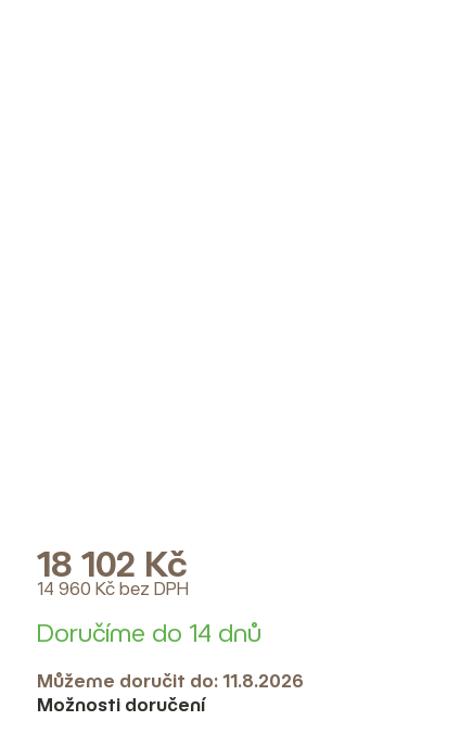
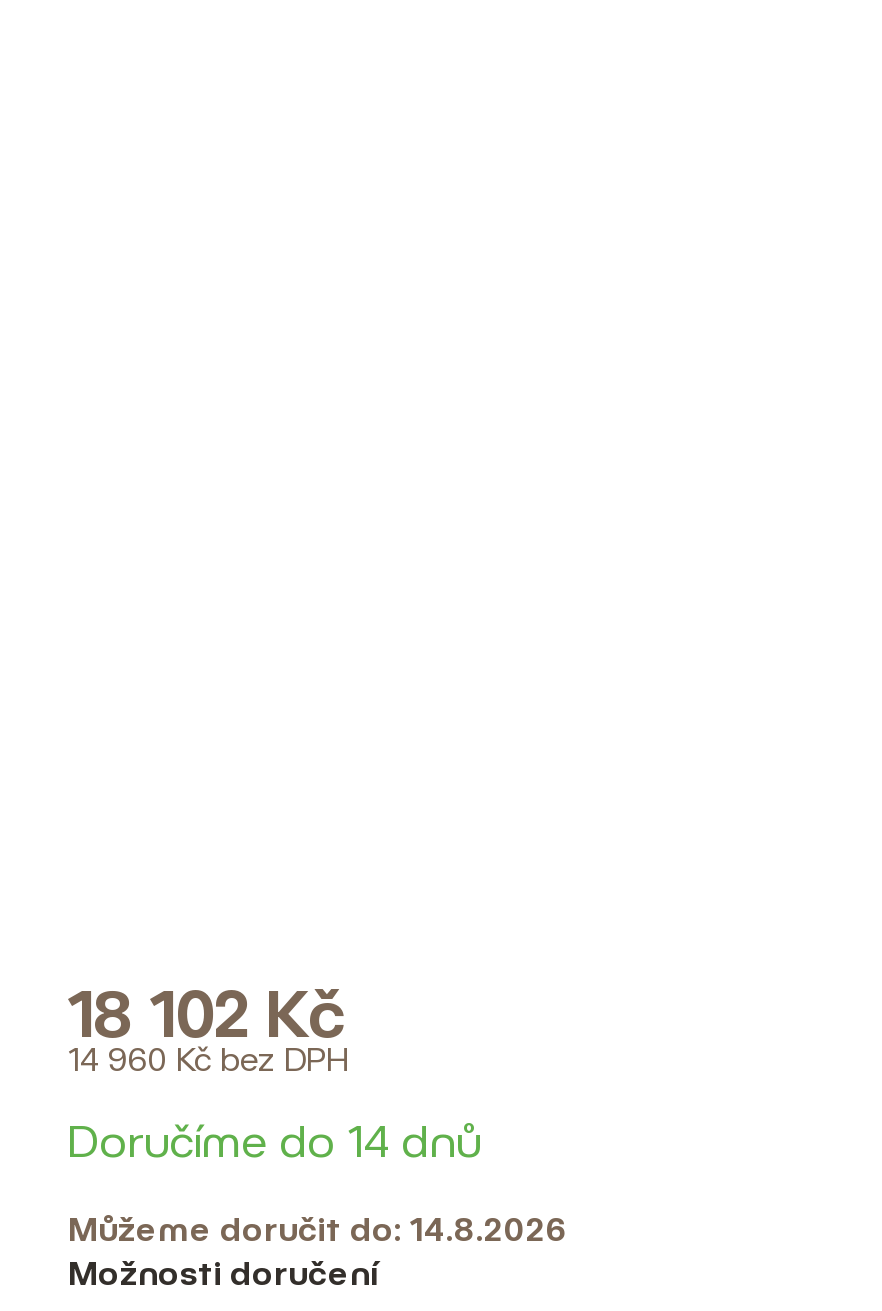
[37,670,304,692] Můžeme doručit do: 11.8.2026 -> [68,1210,568,1250] Můžeme doručit do: 14.8.2026

